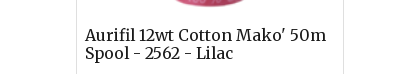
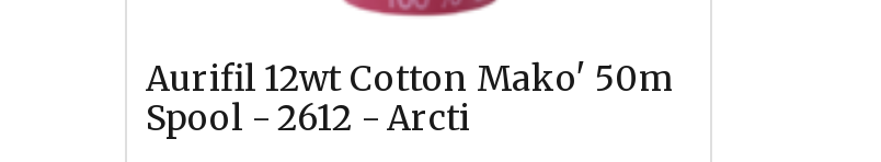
[85,44,233,63] Spool - 2562 - Lilac -> [146,97,470,138] Spool - 2612 - Arcti

